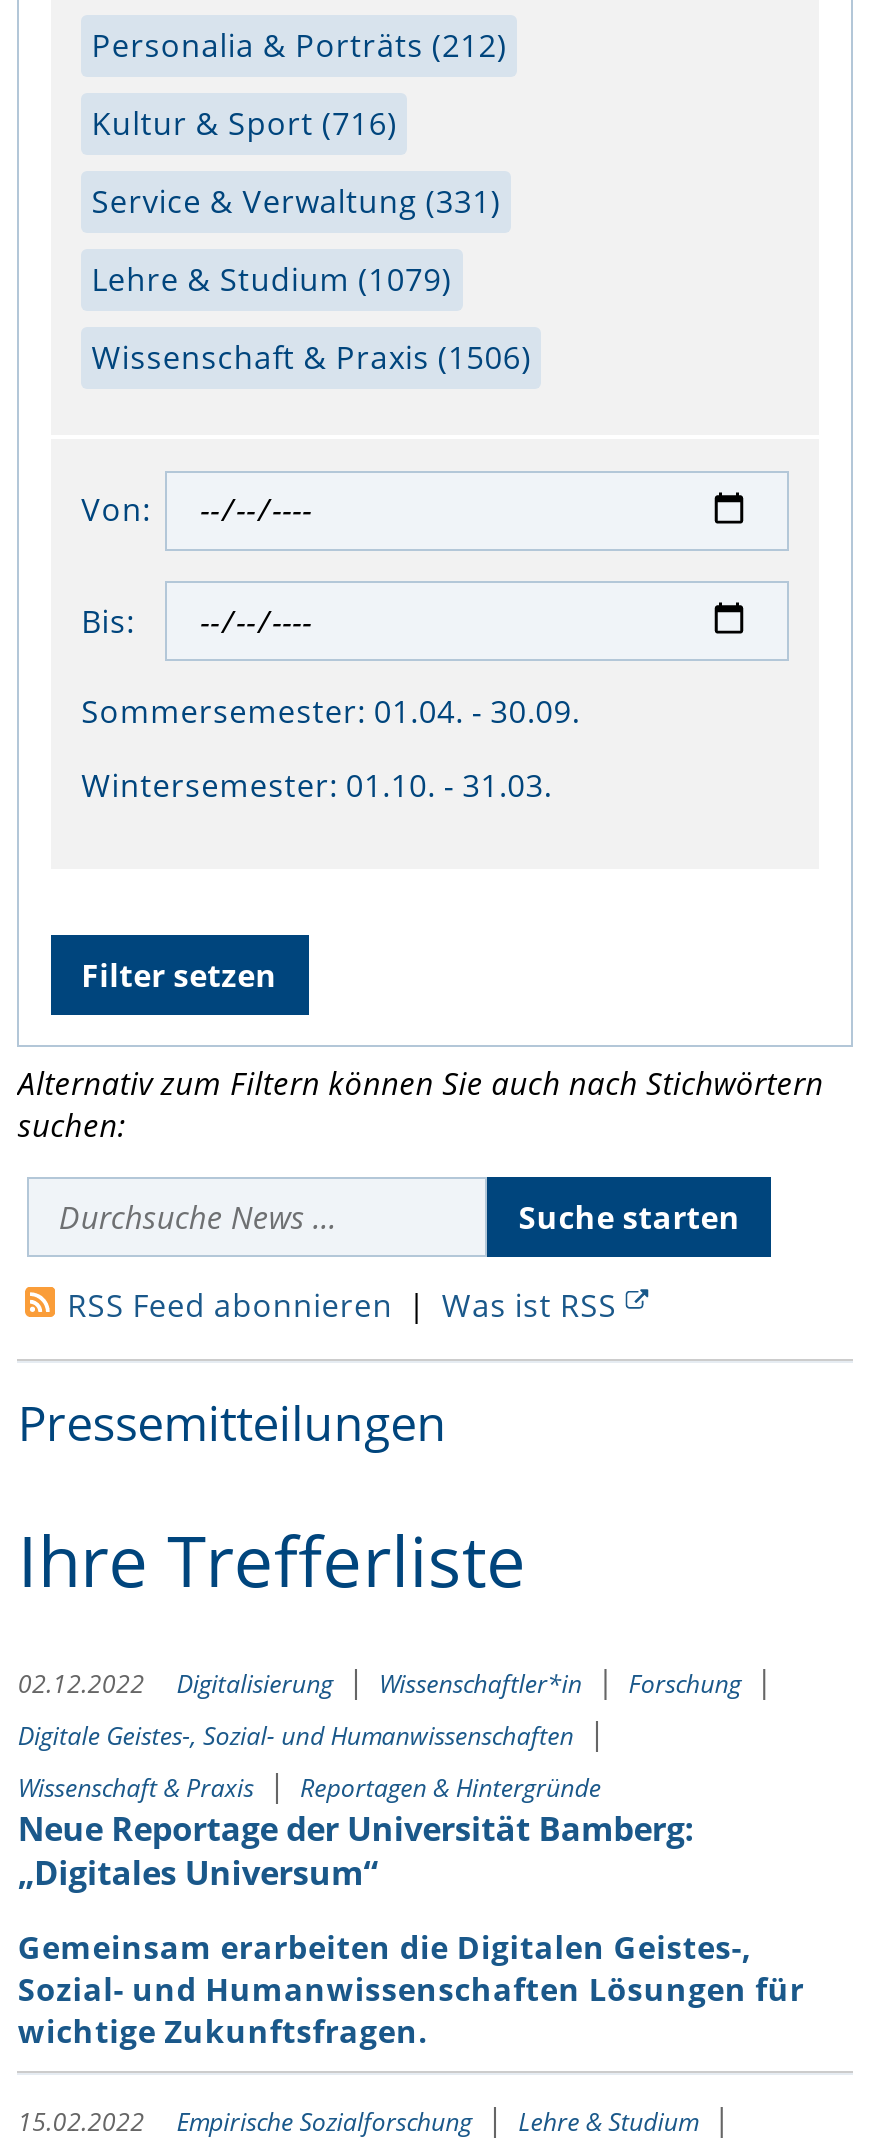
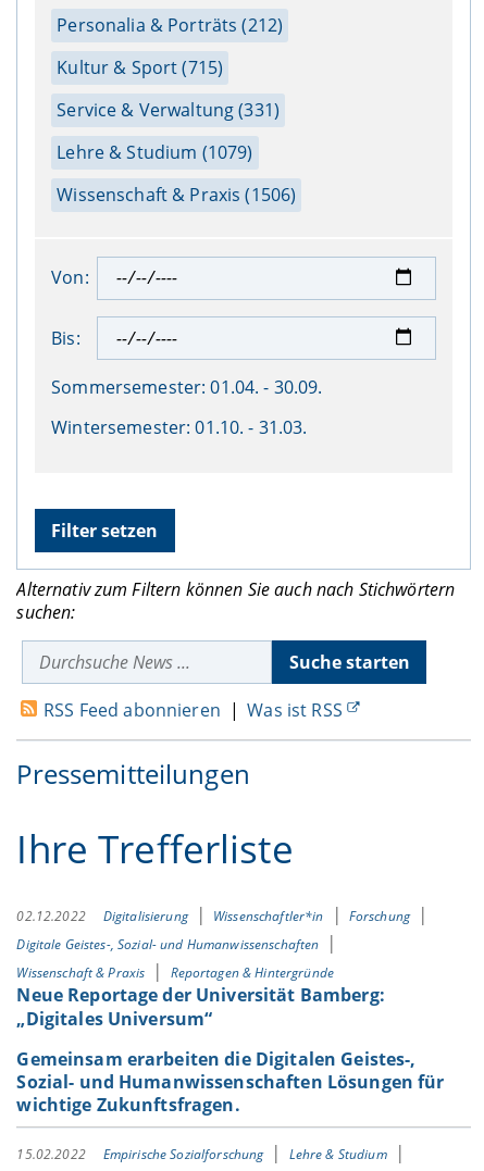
[92,101,397,145] Kultur & Sport (716) -> [57,56,223,80] Kultur & Sport (715)

